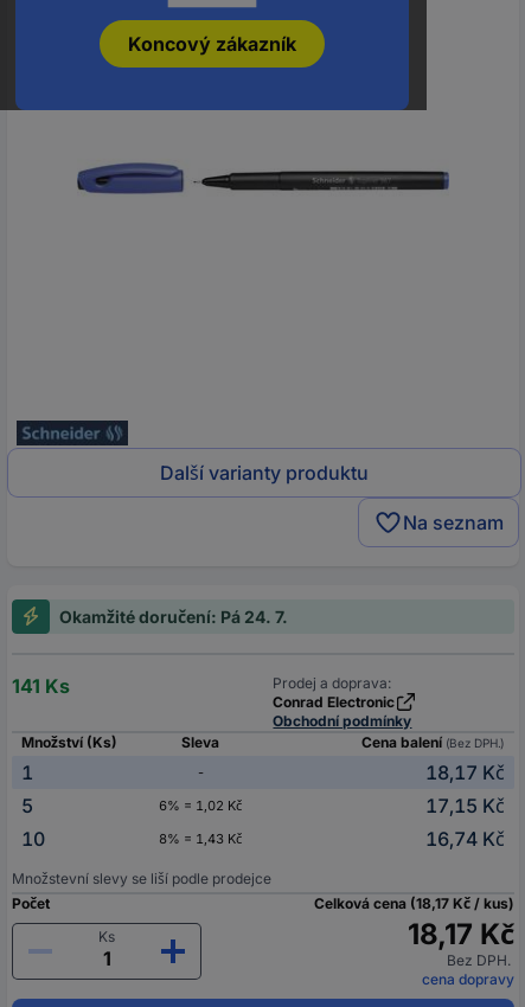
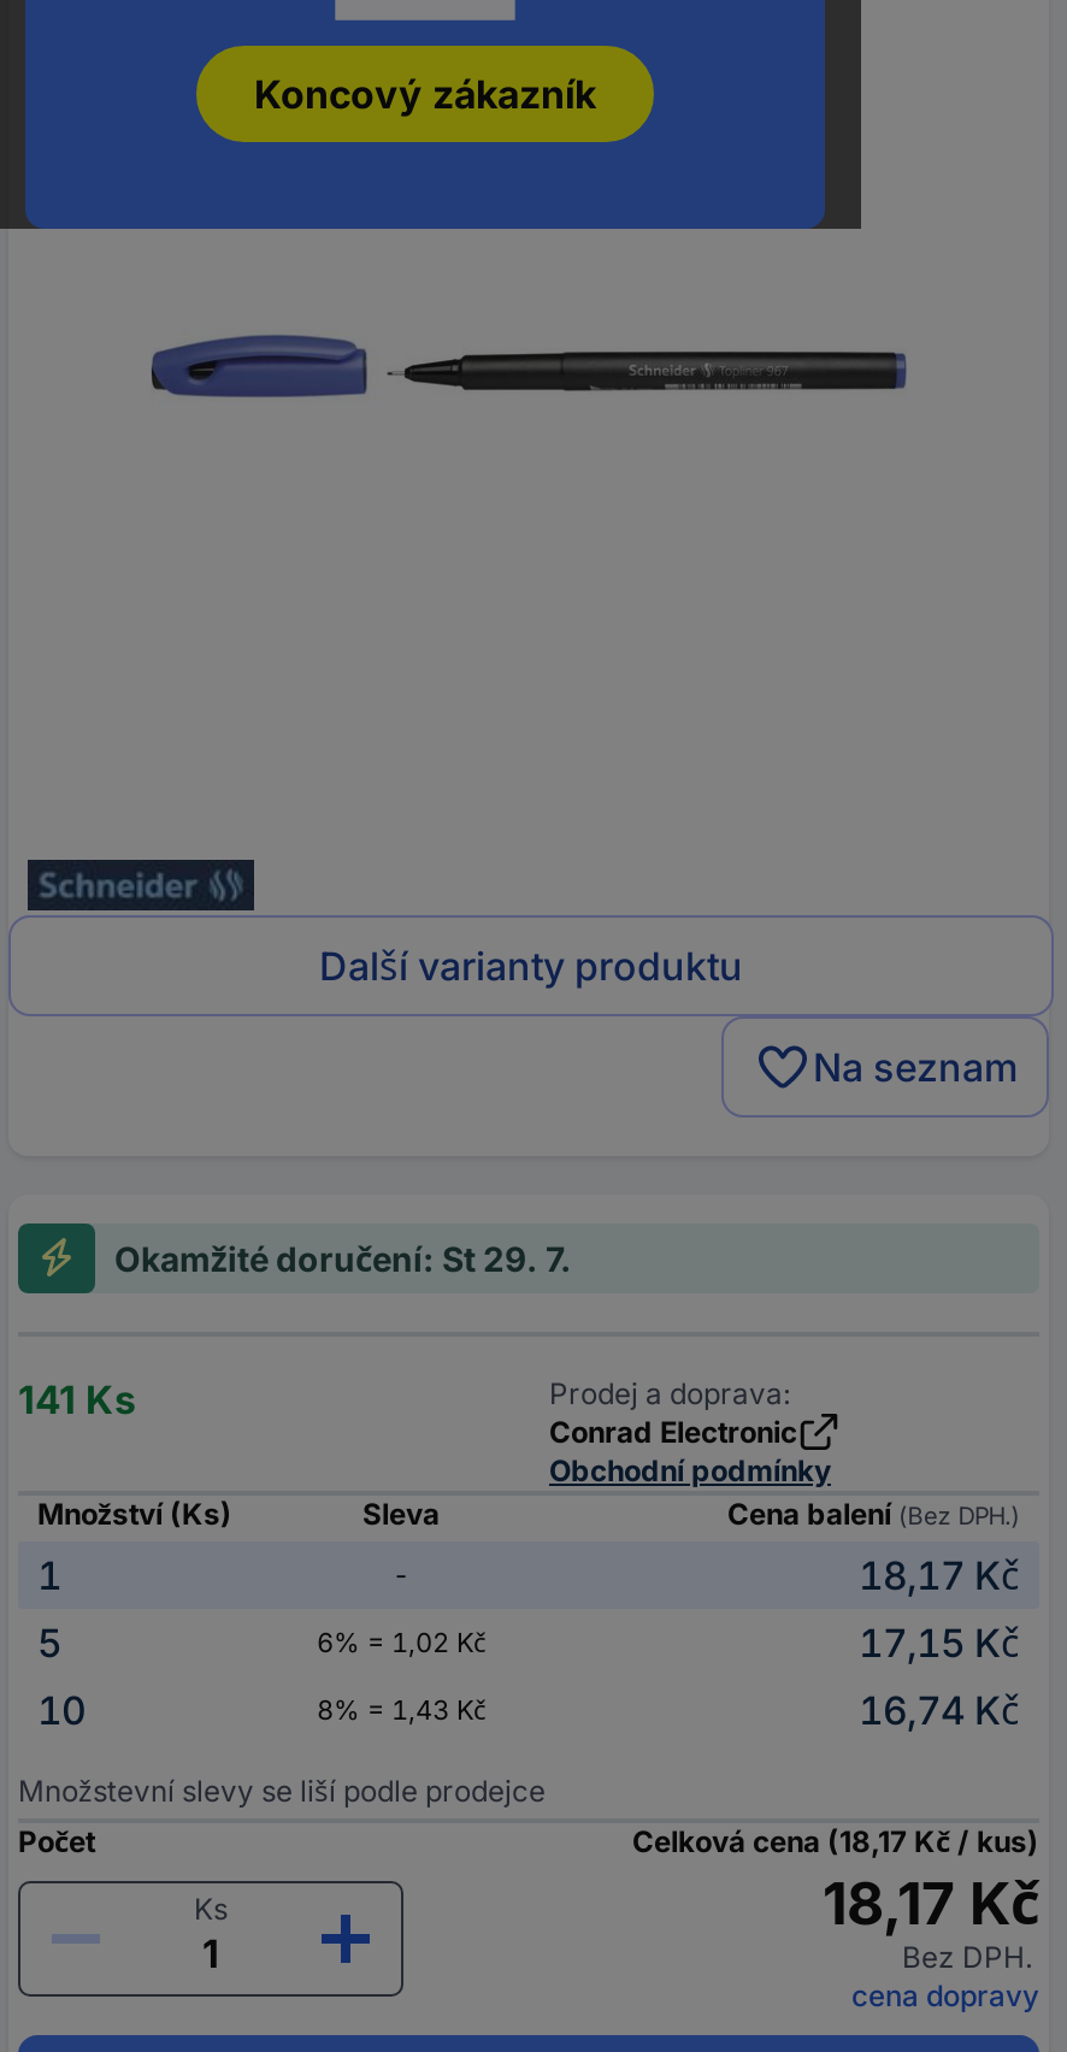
[59,606,288,626] Okamžité doručení: Pá 24. 7. -> [114,1237,572,1278] Okamžité doručení: St 29. 7.

